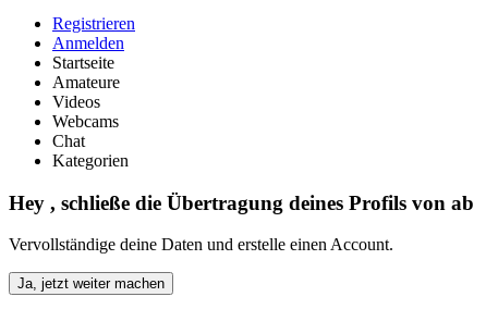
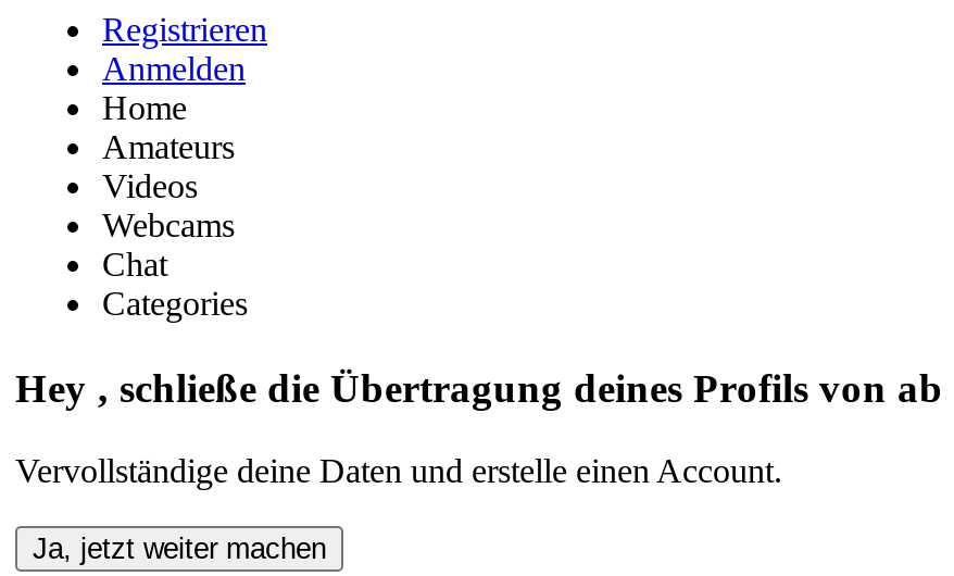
[52,53,120,91] Startseite | Amateure -> [102,89,235,165] Home | Amateurs
[52,151,129,170] Kategorien -> [102,285,248,322] Categories

